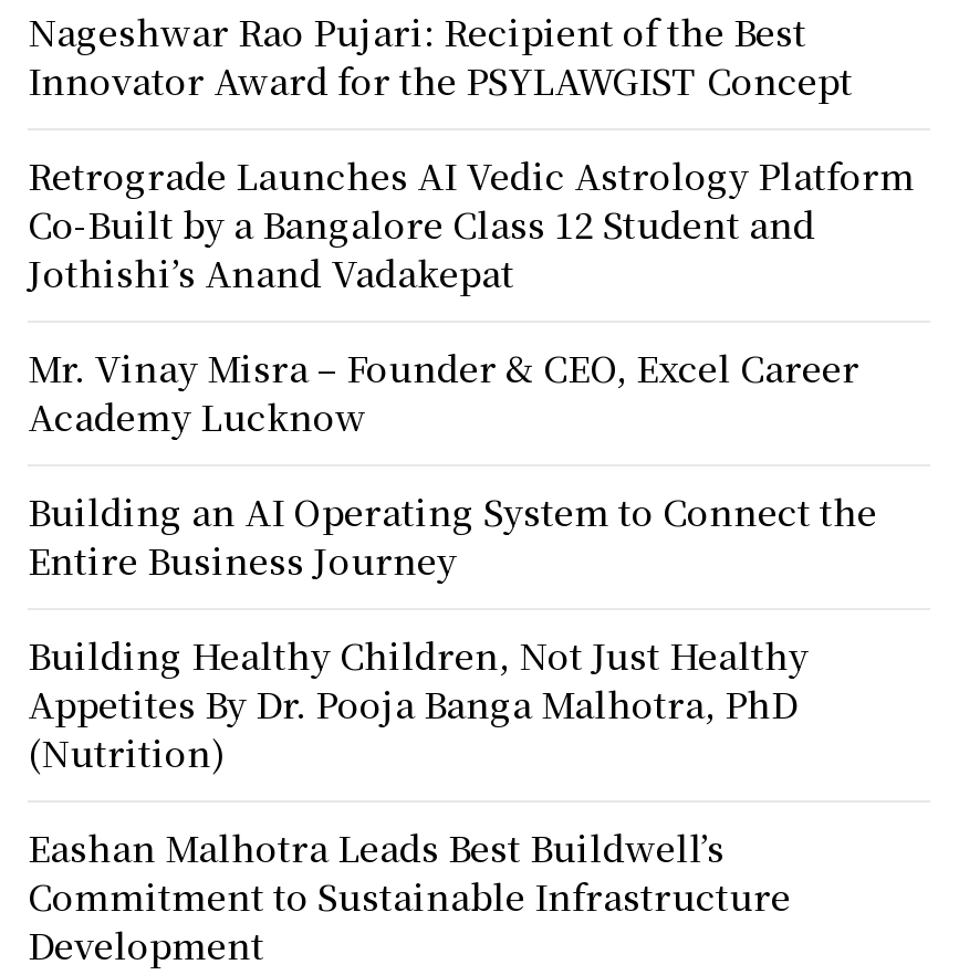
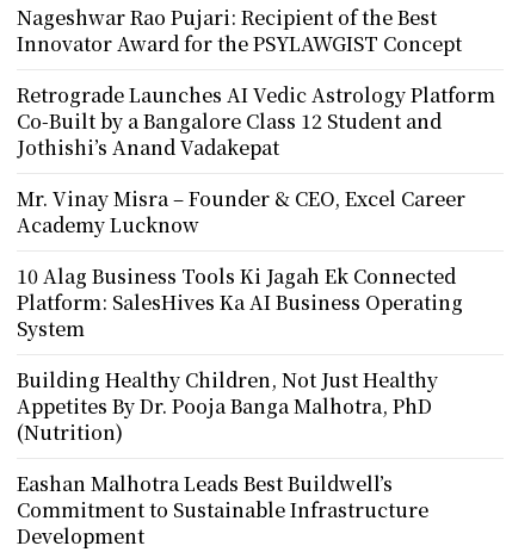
[28,487,877,587] Building an AI Operating System to Connect the | Entire Business Journey -> [17,263,463,343] 10 Alag Business Tools Ki Jagah Ek Connected | Platform: SalesHives Ka AI Business Operating | System

